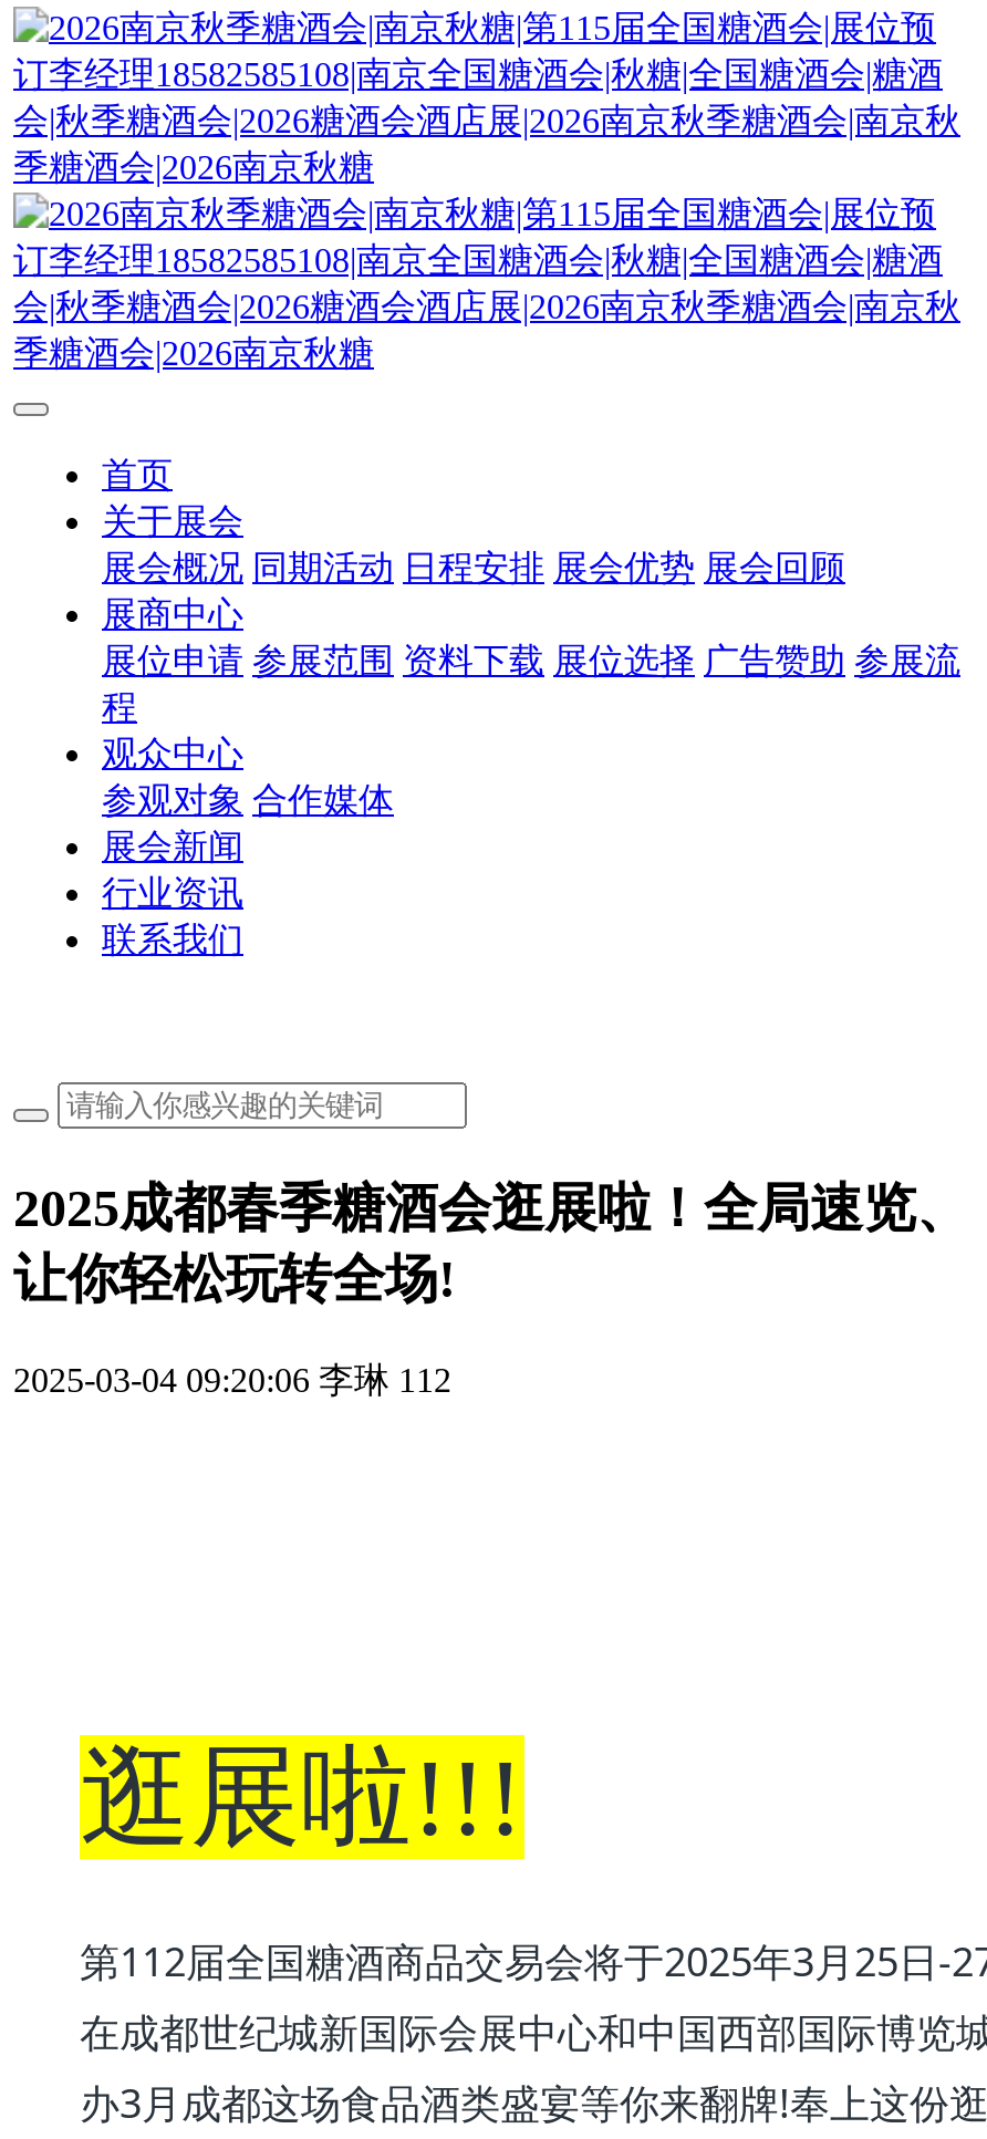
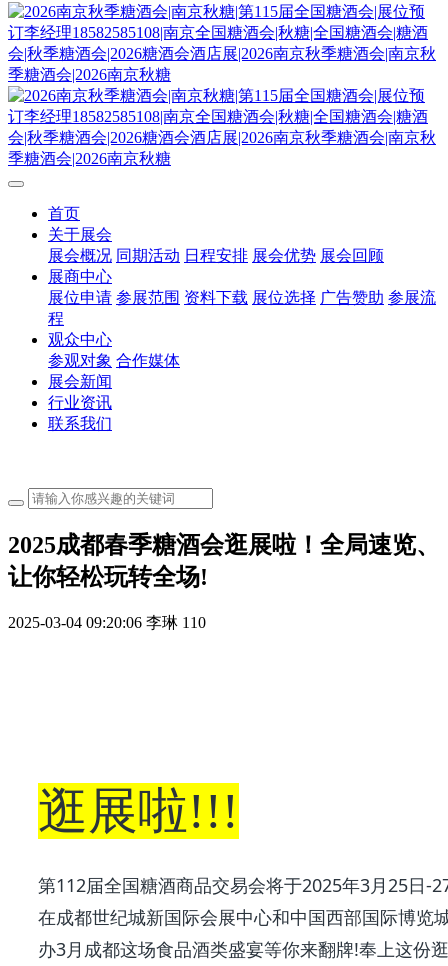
[13,1360,451,1398] 2025-03-04 09:20:06 李琳 112 -> [8,613,206,630] 2025-03-04 09:20:06 李琳 110

